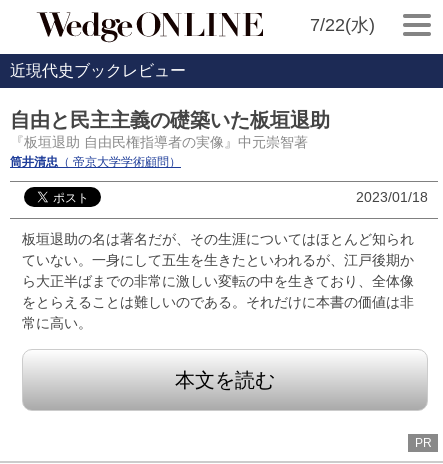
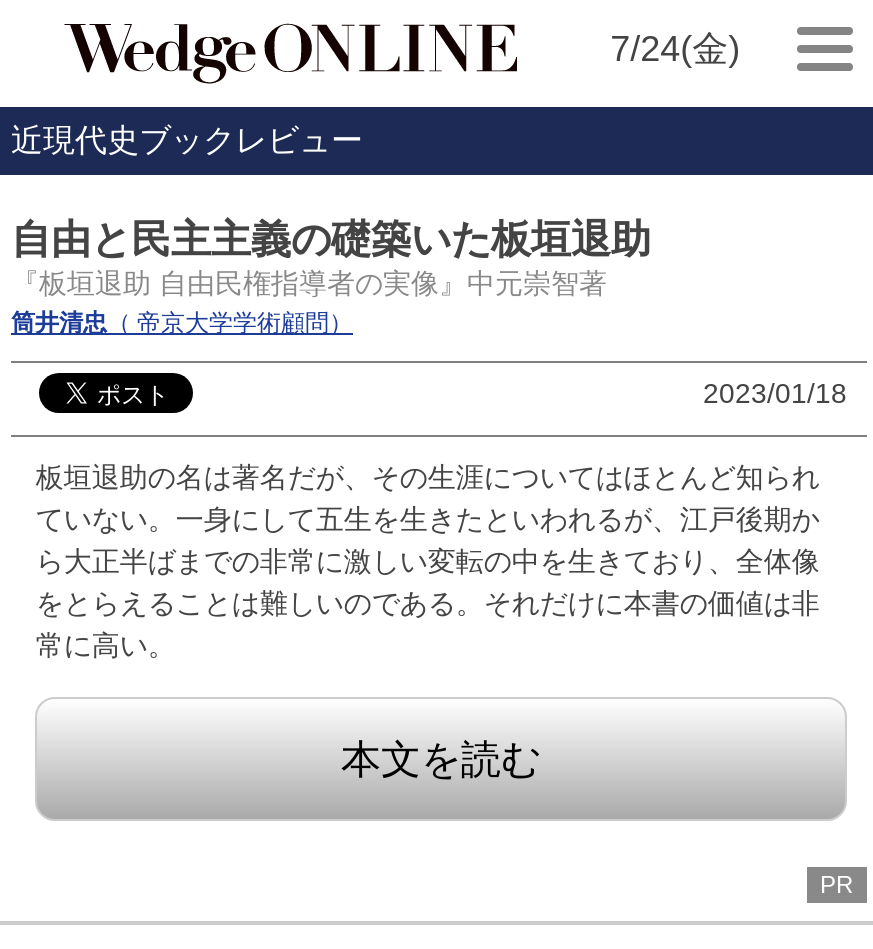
[310,15,375,35] 7/22(水) -> [610,29,740,69] 7/24(金)

